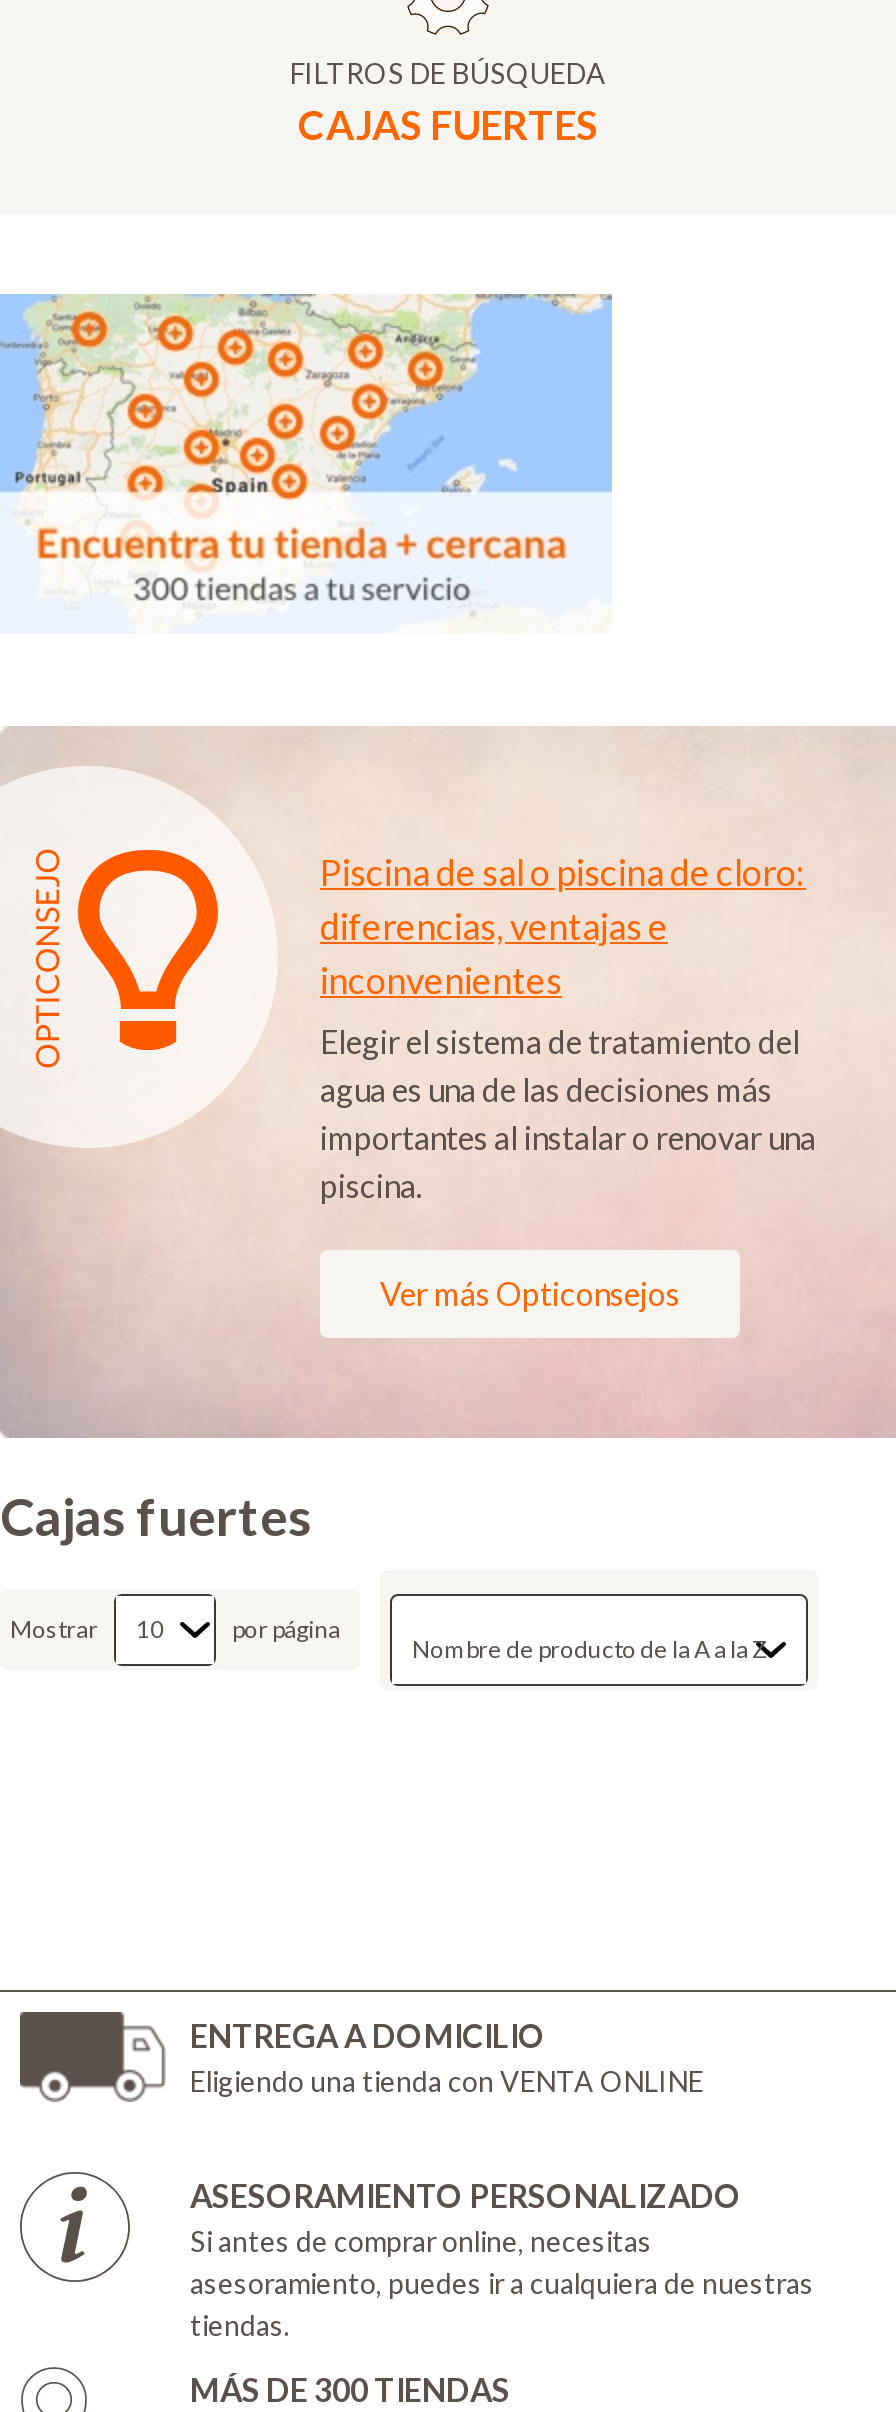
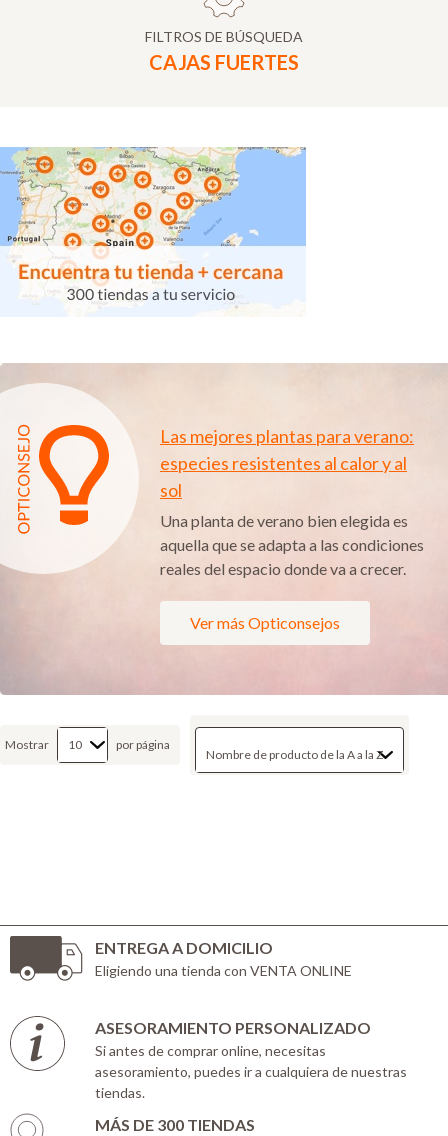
[320,849,806,1001] Piscina de sal o piscina de cloro: | diferencias, ventajas e | inconvenientes -> [160,425,414,501] Las mejores plantas para verano: | especies resistentes al calor y al | sol
[320,1021,816,1203] Elegir el sistema de tratamiento del | agua es una de las decisiones más | importantes al instalar o renovar una | piscina. -> [160,511,424,578] Una planta de verano bien elegida es | aquella que se adapta a las condiciones | reales del espacio donde va a crecer.
[0,1483,312,1547] Cajas fuertes -> none

